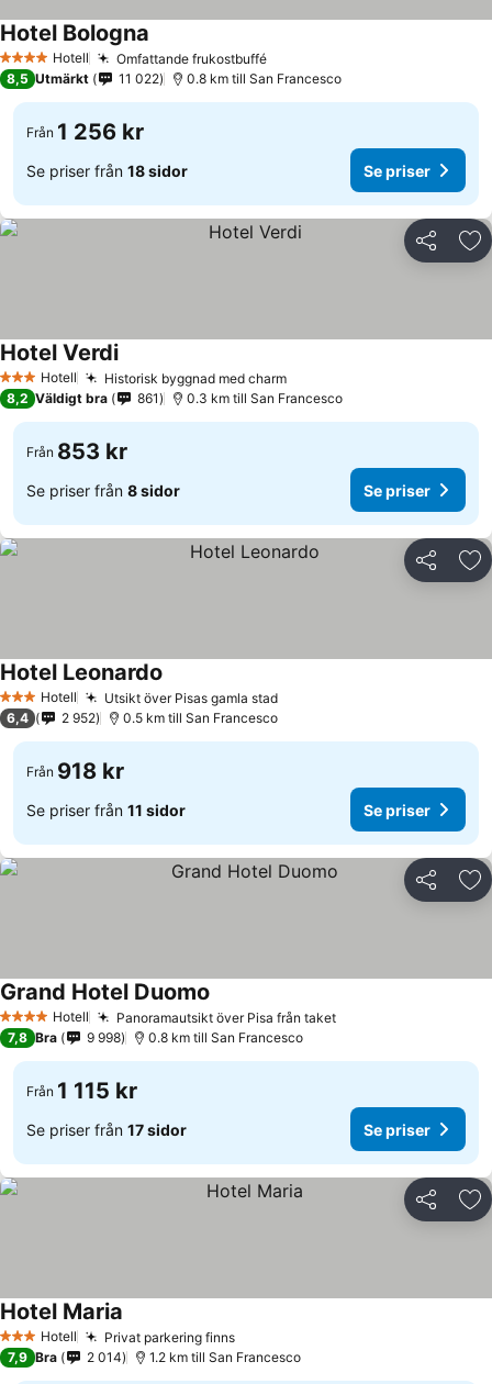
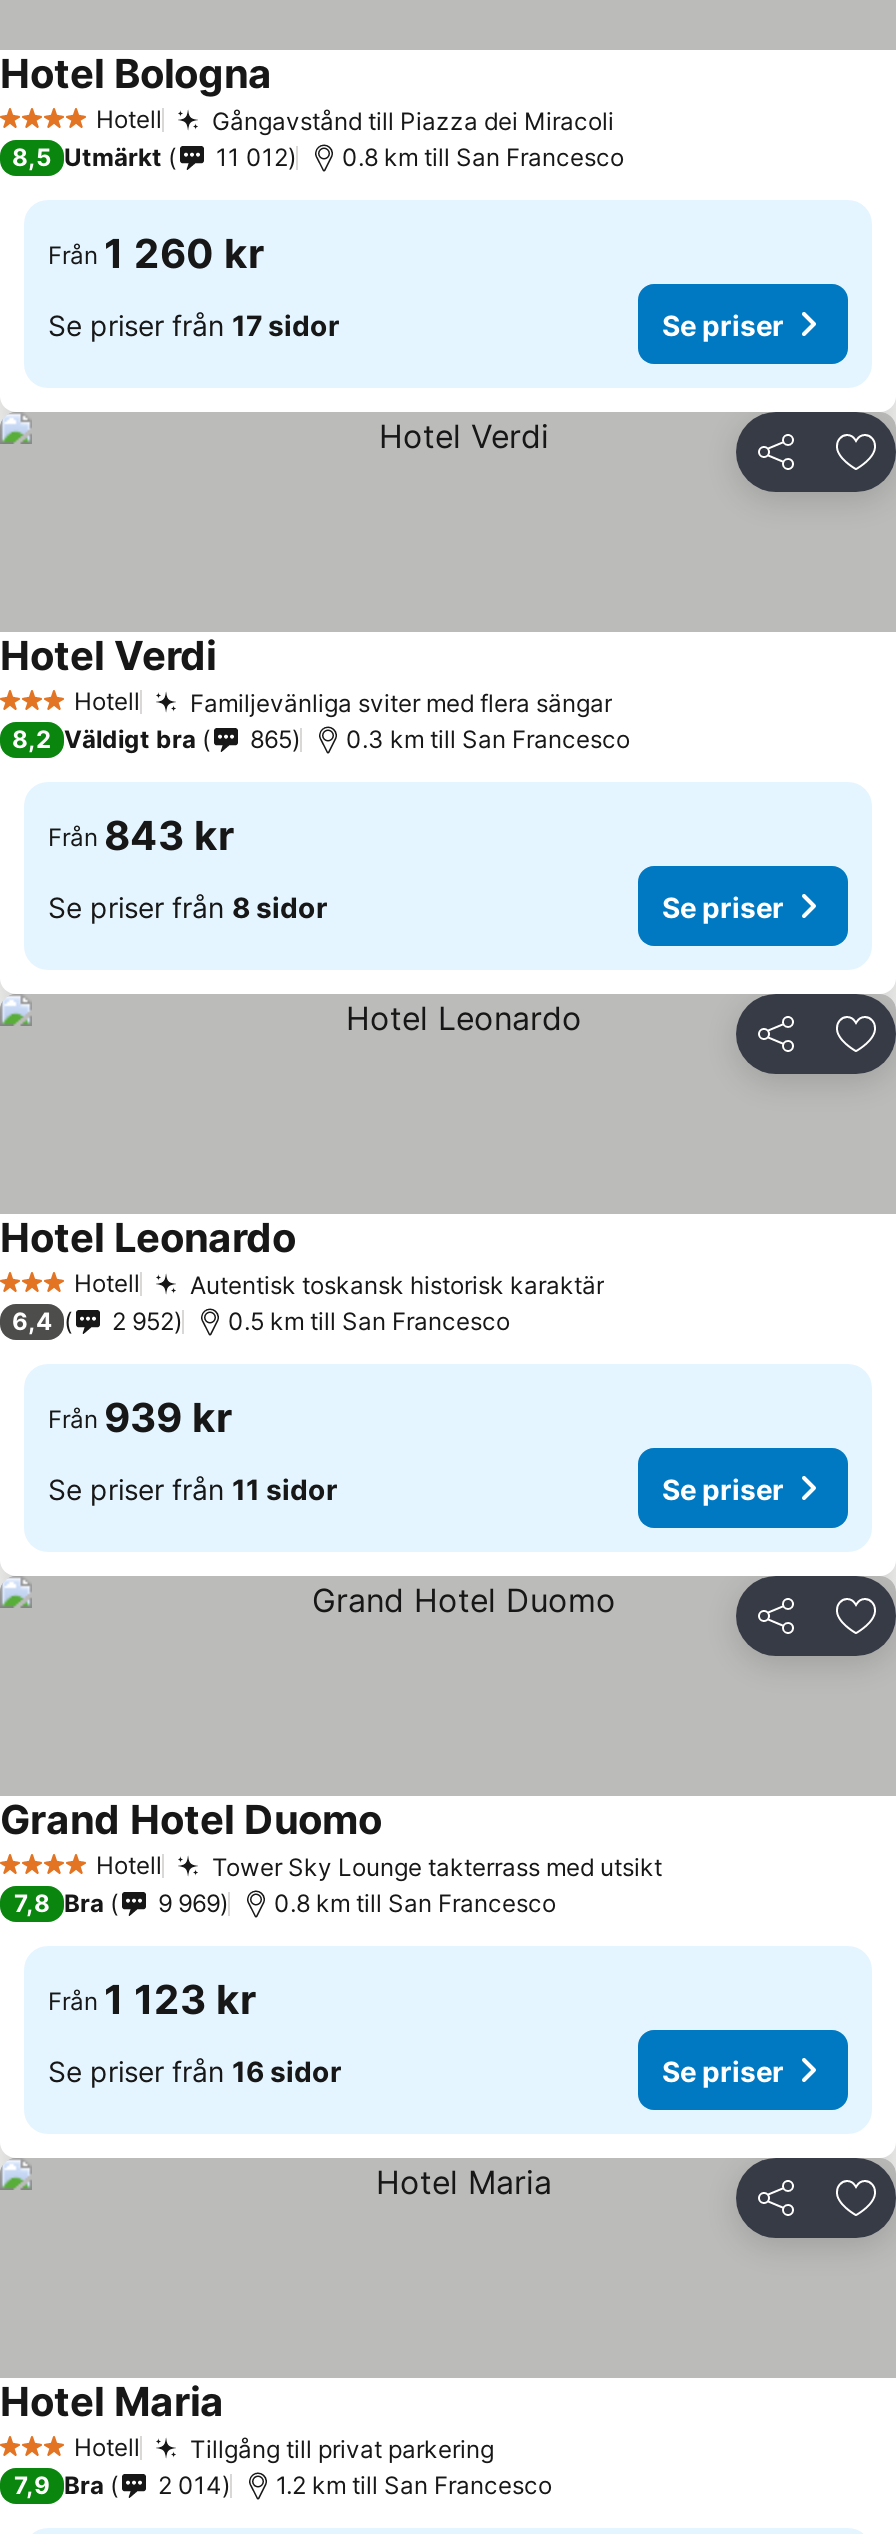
[116,50,267,66] Omfattande frukostbuffé -> [212,105,614,135] Gångavstånd till Piazza dei Miracoli
[119,70,159,87] 11 022 -> [216,142,288,172] 11 012
[26,119,144,145] Från 1 256 kr -> [48,230,264,278] Från 1 260 kr
[26,161,188,180] Se priser från 18 sidor -> none
[104,370,287,386] Historisk byggnad med charm -> [190,687,612,717] Familjevänliga sviter med flera sängar
[137,390,159,406] 861 -> [250,724,292,754] 865
[26,438,127,465] Från 853 kr -> [48,812,234,860] Från 843 kr
[104,689,278,706] Utsikt över Pisas gamla stad -> [190,1269,604,1299] Autentisk toskansk historisk karaktär
[26,758,124,784] Från 918 kr -> [48,1394,232,1442] Från 939 kr
[116,1009,336,1025] Panoramautsikt över Pisa från taket -> [212,1851,662,1881] Tower Sky Lounge takterrass med utsikt
[87,1029,121,1046] 9 998 -> [158,1888,220,1918] 9 969
[26,1078,137,1104] Från 1 115 kr -> [48,1976,256,2024] Från 1 123 kr
moved [26,1120,187,1139] -> [48,307,340,341]: Se priser från 17 sidor
none -> [48,2053,342,2087] Se priser från 16 sidor
[104,1329,235,1345] Privat parkering finns -> [190,2433,494,2463] Tillgång till privat parkering

